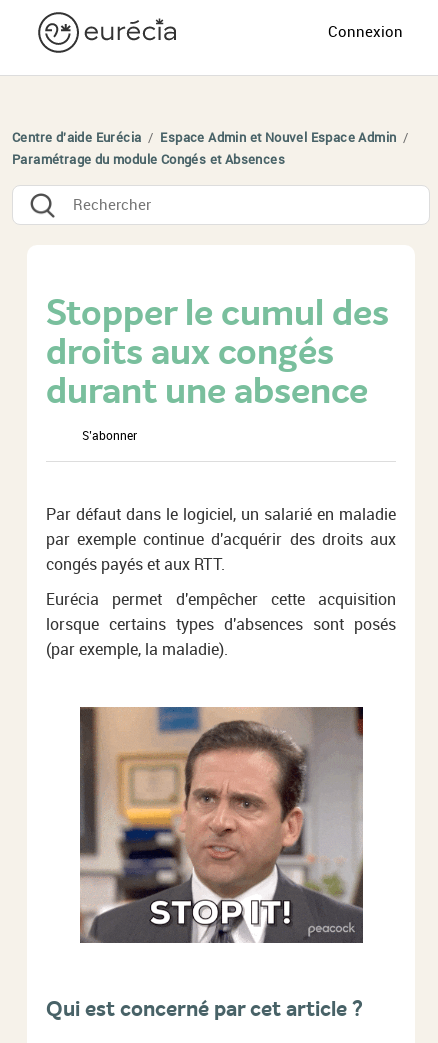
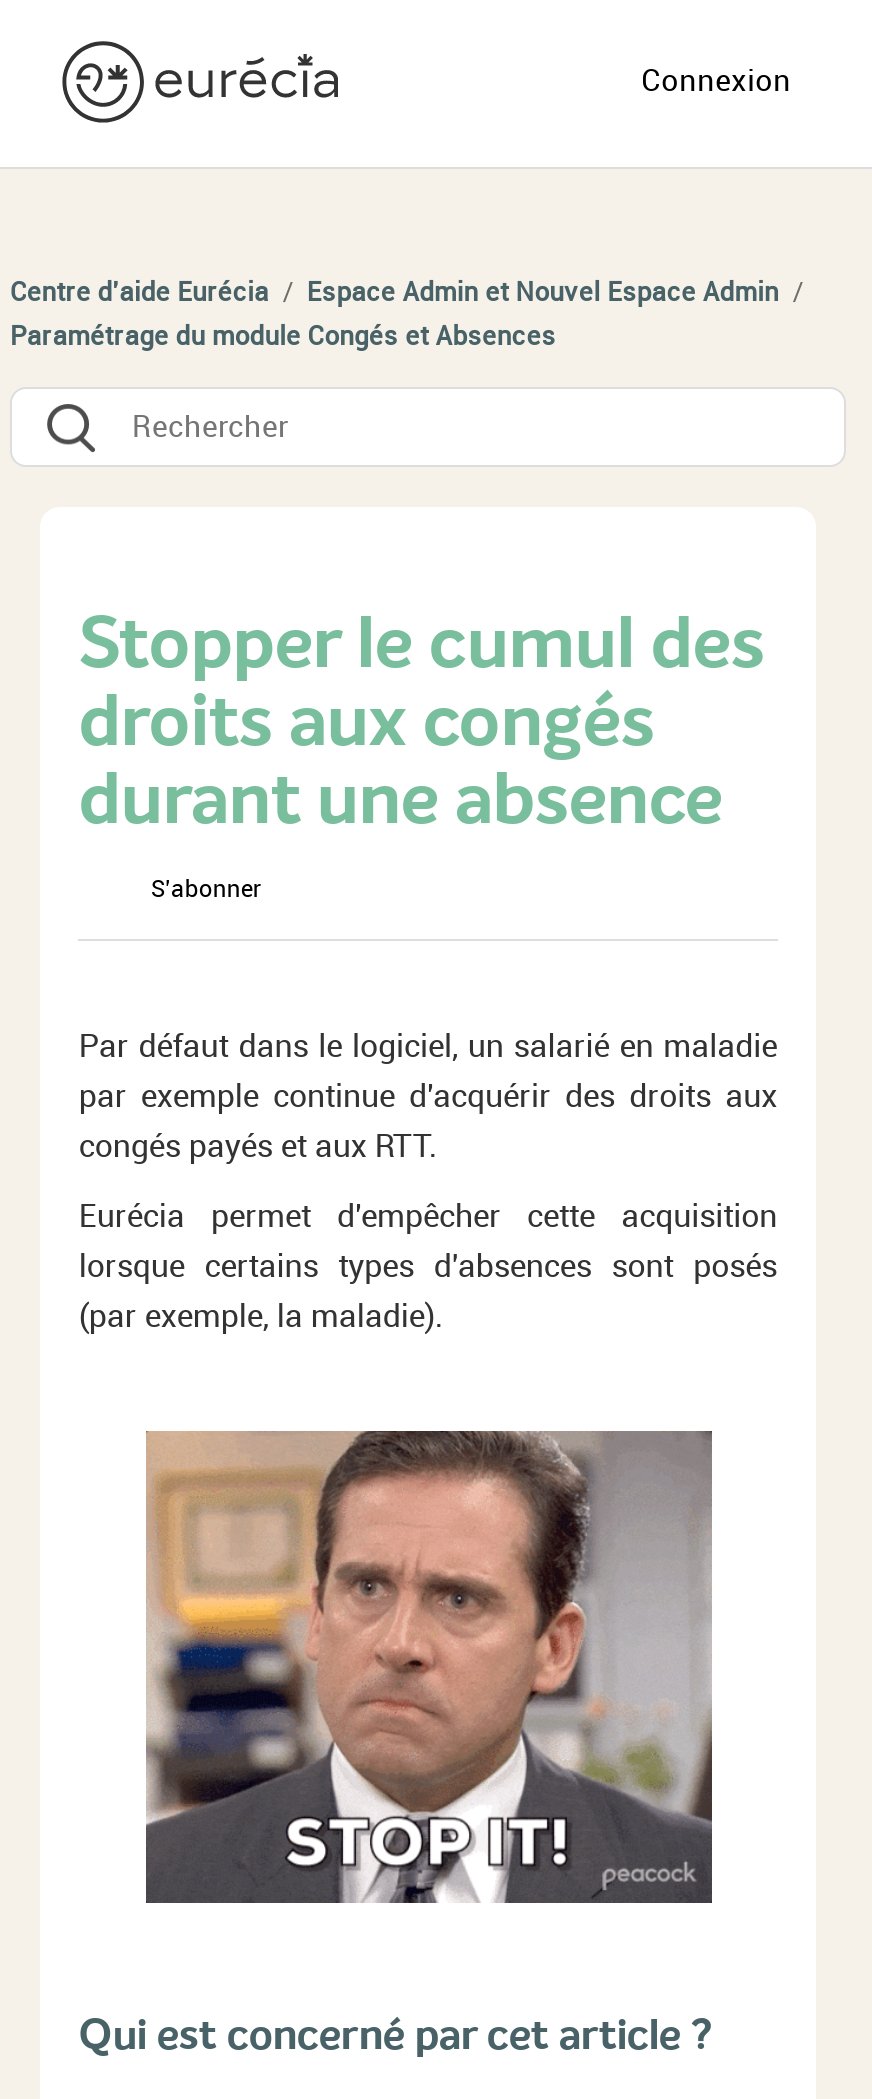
[79,706,364,944] [image] -> [144,1429,714,1903] [image]

